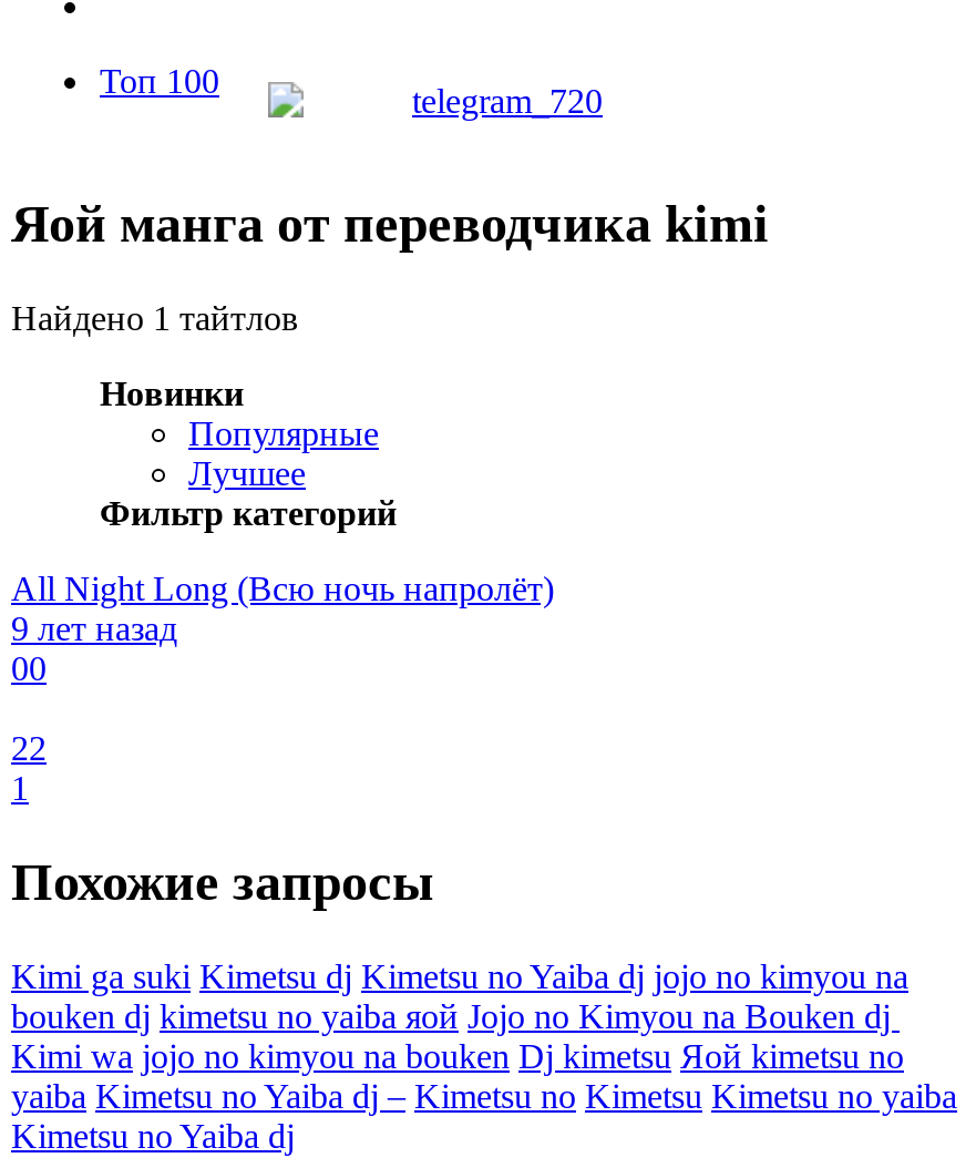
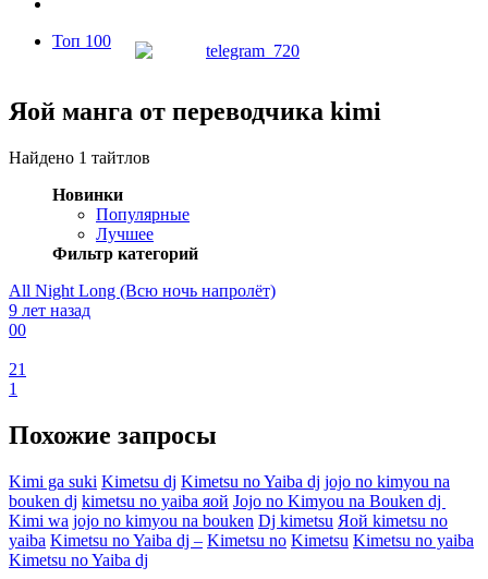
[11,729,47,766] 22 -> [9,360,26,378] 21

